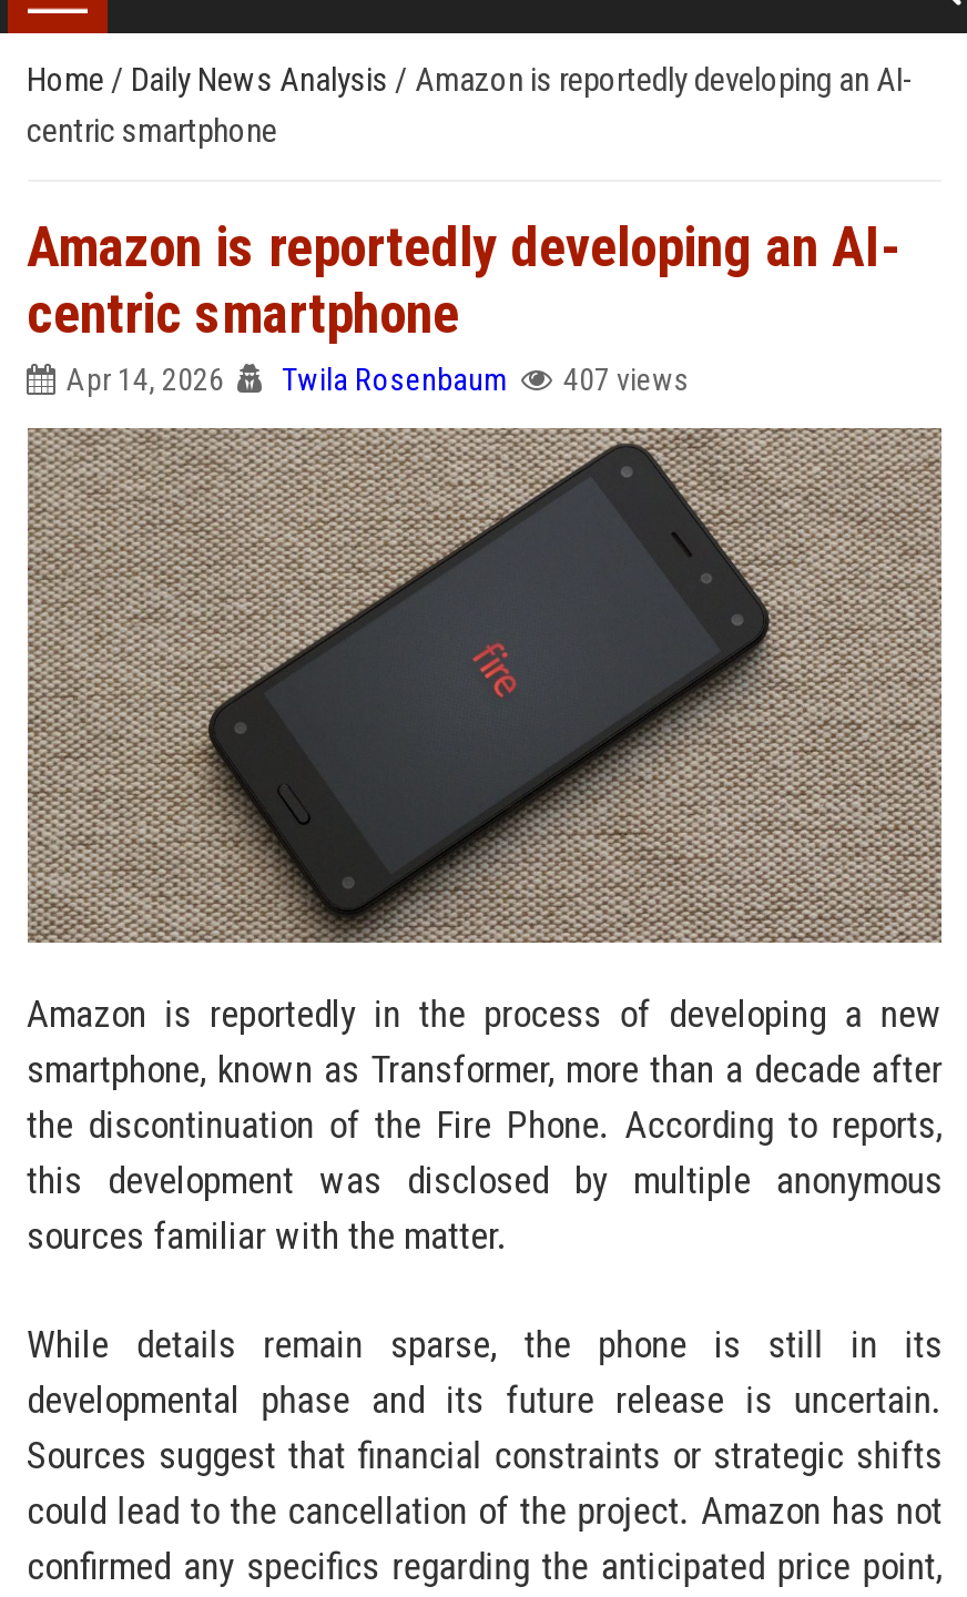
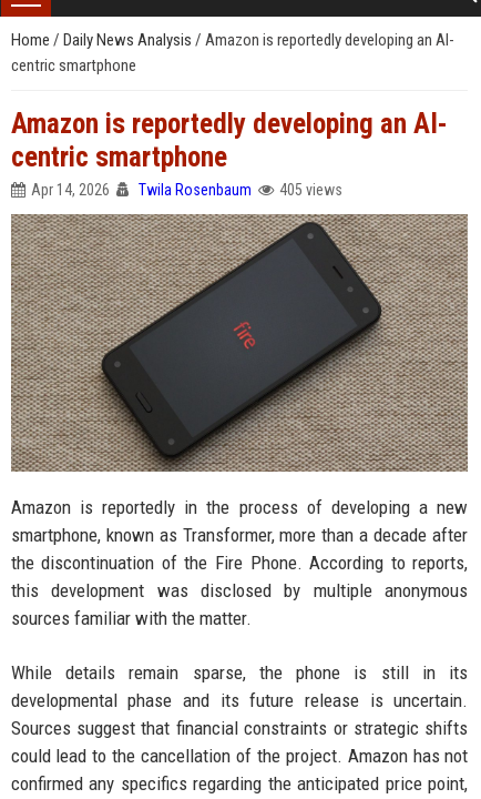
[67,362,690,397] Apr 14, 2026 Twila Rosenbaum 407 views -> [30,181,342,199] Apr 14, 2026 Twila Rosenbaum 405 views

